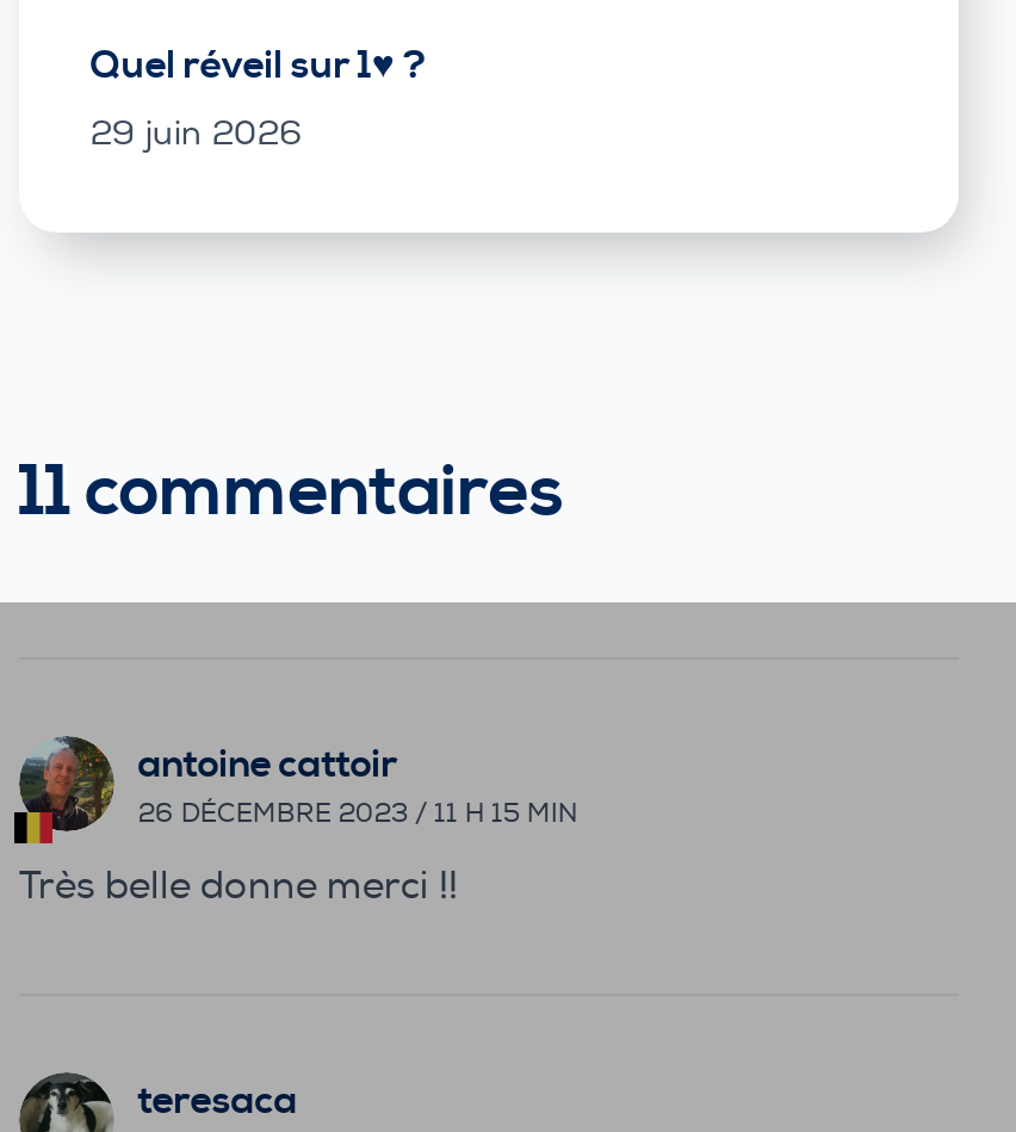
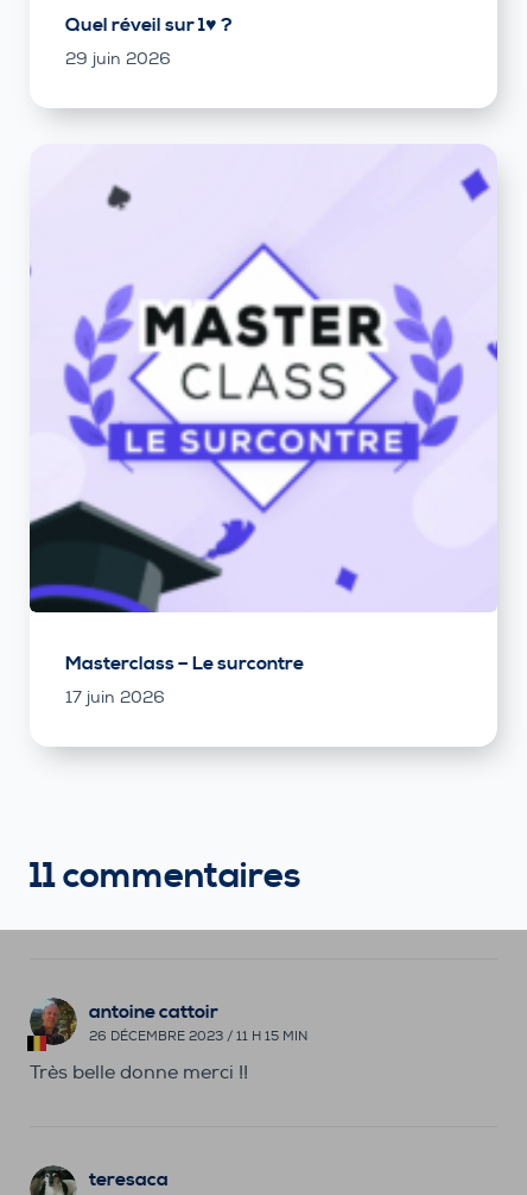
none -> [28,145,499,708] [image] | Masterclass – Le surcontre | 17 juin 2026

